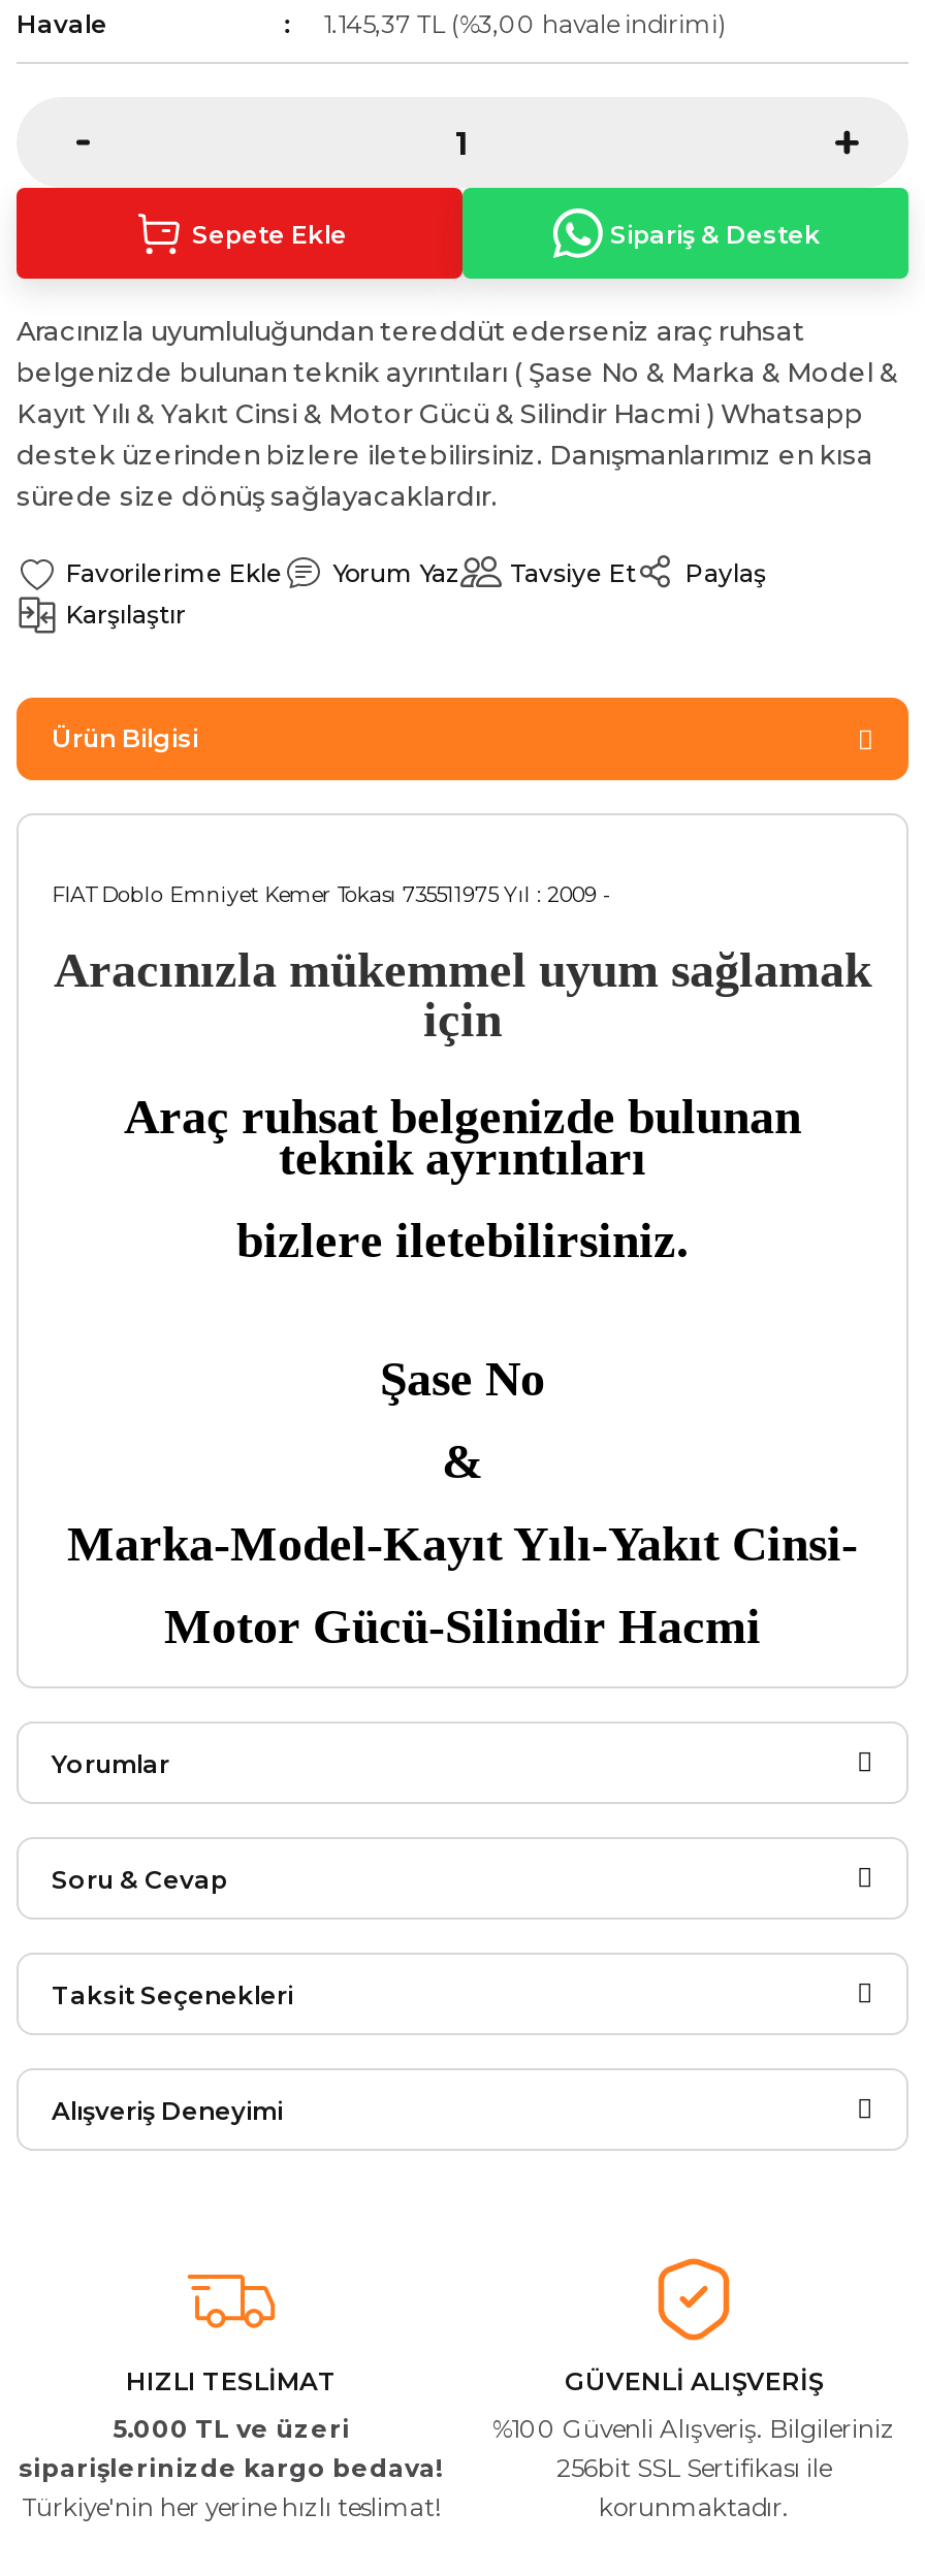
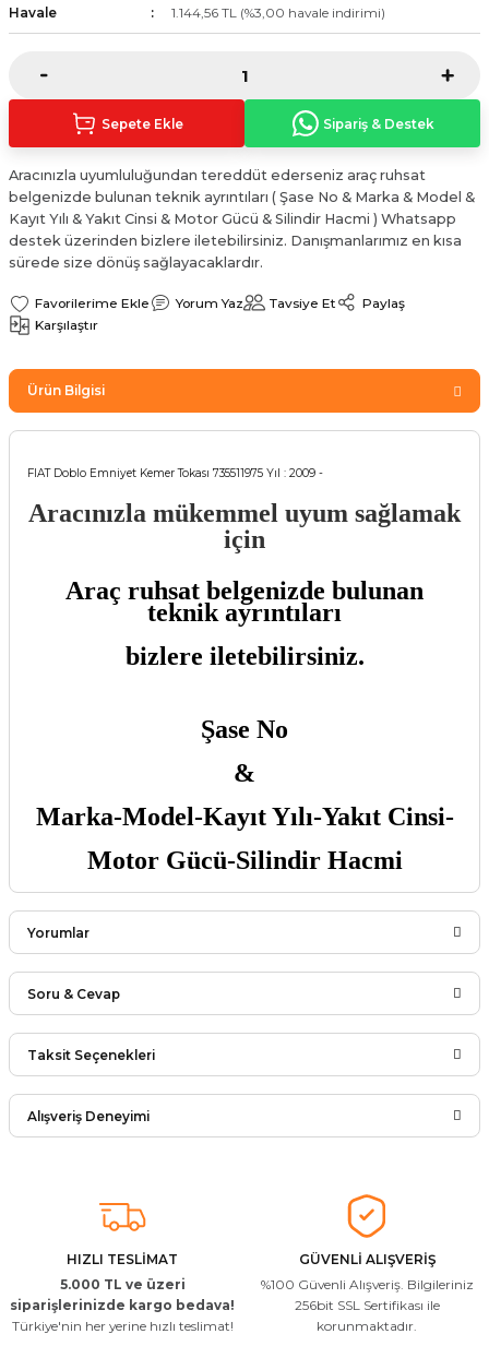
[323,8,726,39] 1.145,37 TL (%3,00 havale indirimi) -> [171,4,385,21] 1.144,56 TL (%3,00 havale indirimi)

